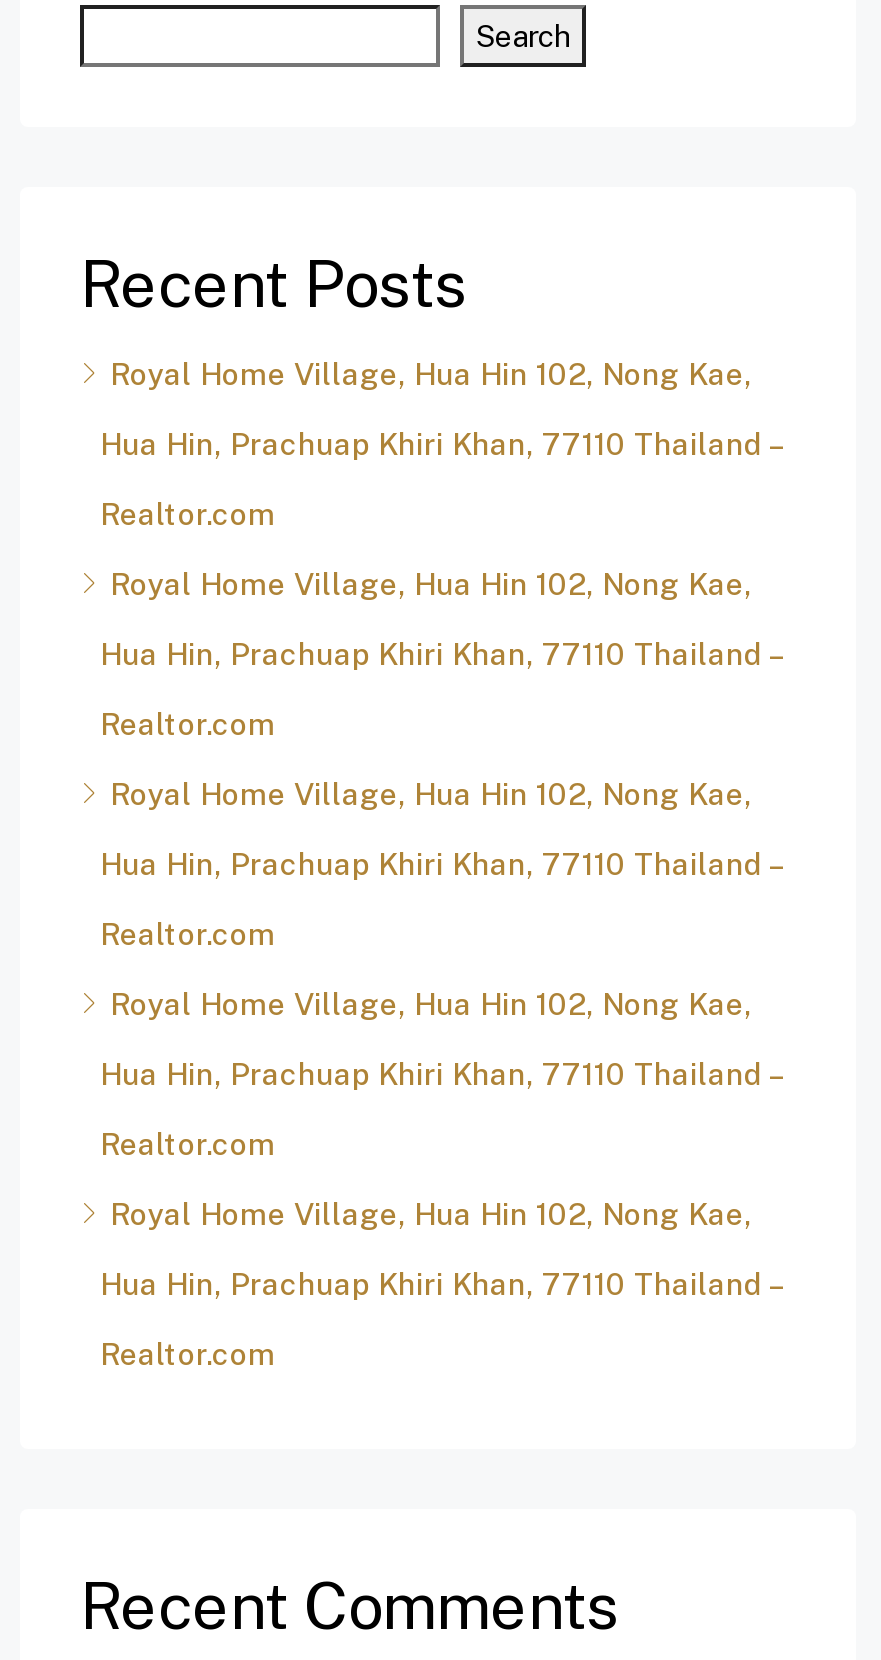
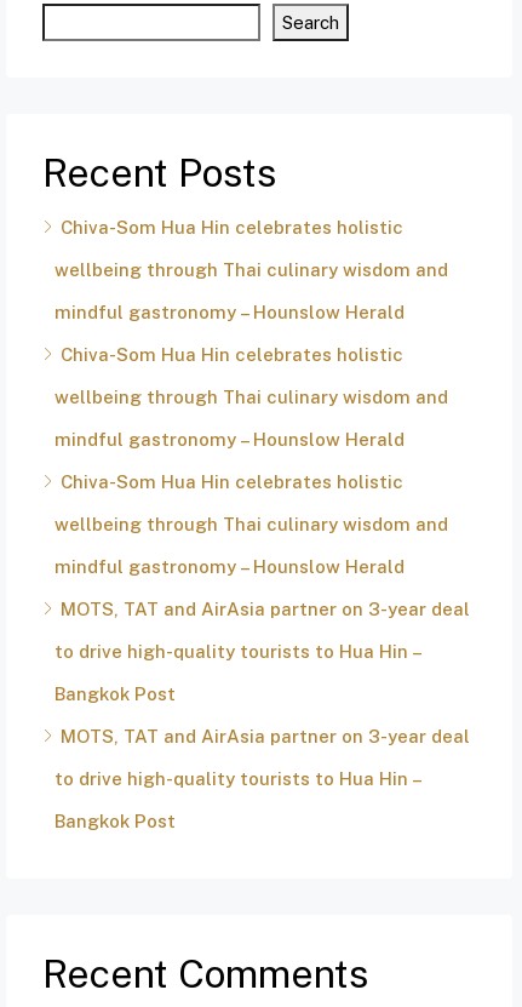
[110,358,752,392] Royal Home Village, Hua Hin 102, Nong Kae, -> [61,217,403,238] Chiva-Som Hua Hin celebrates holistic
[100,428,782,462] Hua Hin, Prachuap Khiri Khan, 77110 Thailand – -> [55,260,448,280] wellbeing through Thai culinary wisdom and
[100,498,276,532] Realtor.com -> [55,302,405,323] mindful gastronomy – Hounslow Herald
[110,568,752,602] Royal Home Village, Hua Hin 102, Nong Kae, -> [61,345,403,365] Chiva-Som Hua Hin celebrates holistic
[100,638,782,672] Hua Hin, Prachuap Khiri Khan, 77110 Thailand – -> [55,387,448,408] wellbeing through Thai culinary wisdom and
[100,708,276,742] Realtor.com -> [55,429,405,450] mindful gastronomy – Hounslow Herald
[110,778,752,812] Royal Home Village, Hua Hin 102, Nong Kae, -> [61,472,403,492] Chiva-Som Hua Hin celebrates holistic
[100,848,782,882] Hua Hin, Prachuap Khiri Khan, 77110 Thailand – -> [55,514,448,535] wellbeing through Thai culinary wisdom and
[100,918,276,952] Realtor.com -> [55,557,405,577] mindful gastronomy – Hounslow Herald
[110,988,752,1022] Royal Home Village, Hua Hin 102, Nong Kae, -> [61,599,470,620] MOTS, TAT and AirAsia partner on 3-year deal
[100,1058,782,1092] Hua Hin, Prachuap Khiri Khan, 77110 Thailand – -> [55,641,420,662] to drive high-quality tourists to Hua Hin –
[100,1128,276,1162] Realtor.com -> [55,684,176,704] Bangkok Post
[110,1198,752,1232] Royal Home Village, Hua Hin 102, Nong Kae, -> [61,726,470,747] MOTS, TAT and AirAsia partner on 3-year deal
[100,1268,782,1302] Hua Hin, Prachuap Khiri Khan, 77110 Thailand – -> [55,769,420,789] to drive high-quality tourists to Hua Hin –
[100,1338,276,1372] Realtor.com -> [55,811,176,832] Bangkok Post

